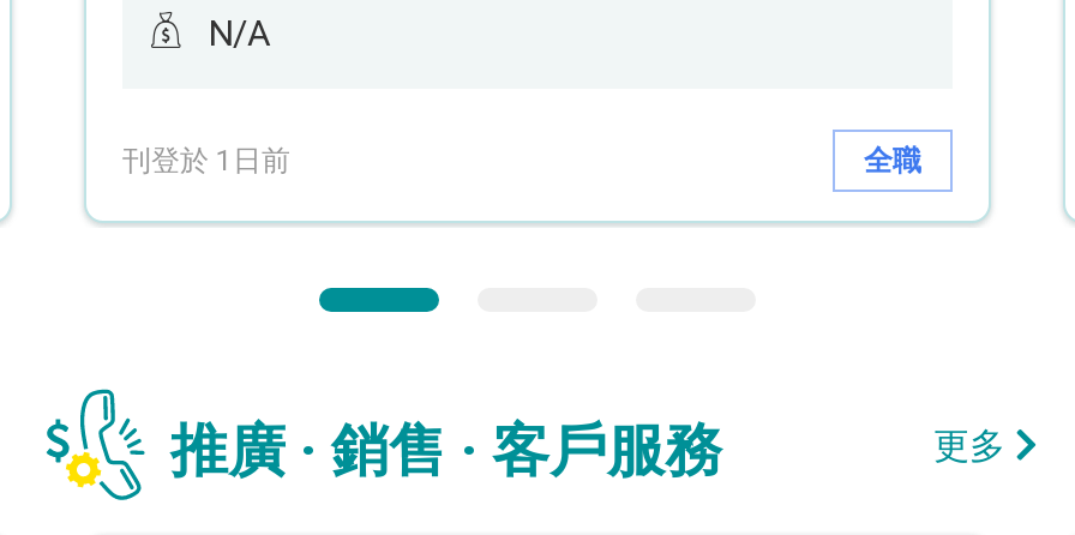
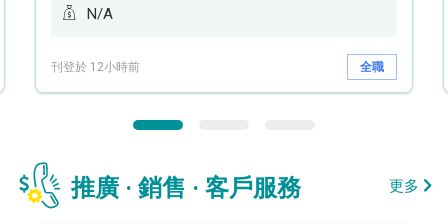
[122,143,290,176] 刊登於 1日前 -> [51,59,140,73] 刊登於 12小時前

